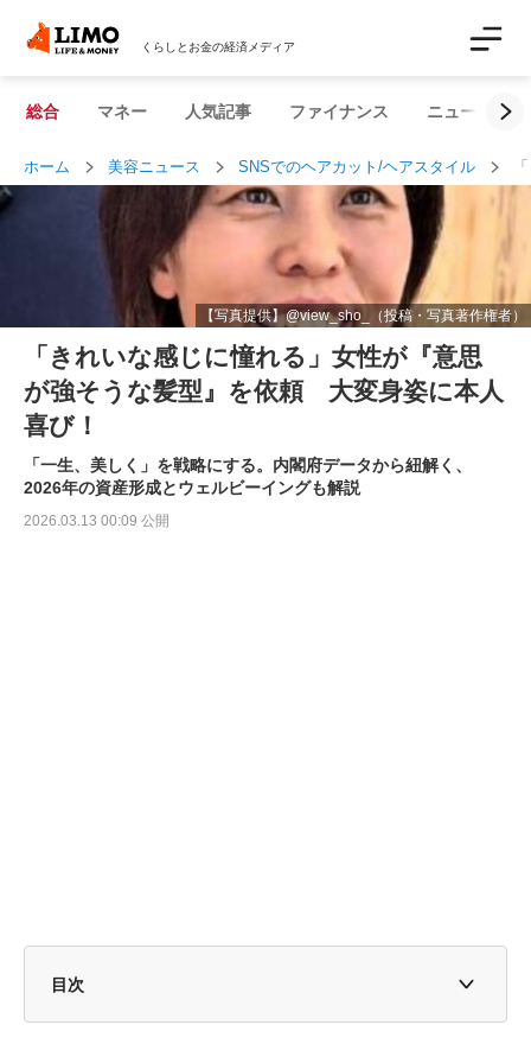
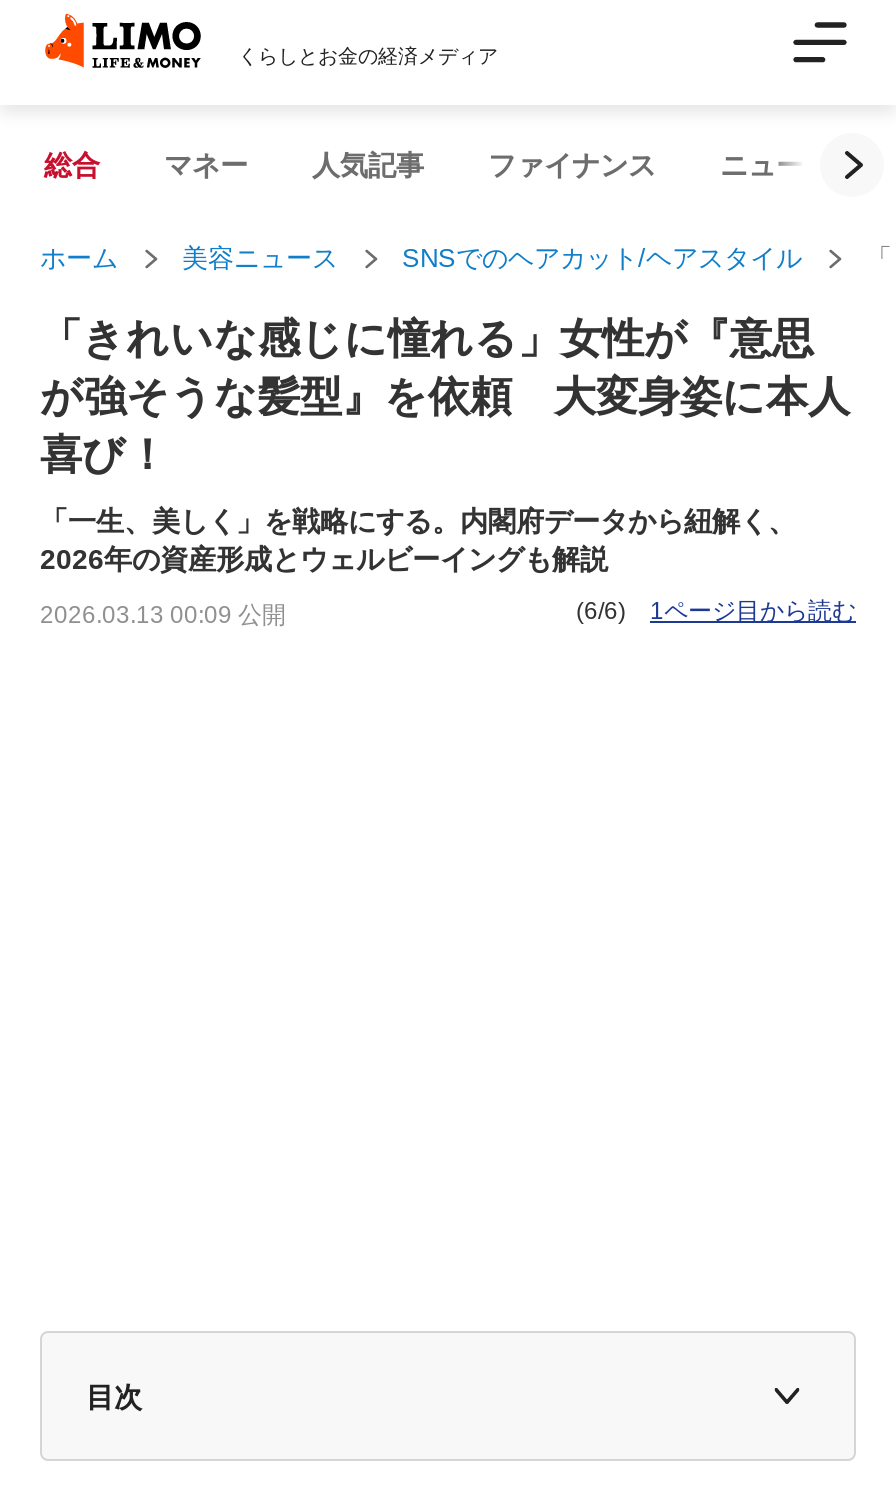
[4,184,527,329] [image] | 【写真提供】@view_sho_（投稿・写真著作権者） -> none
none -> [576,597,856,625] (6/6) | 1ページ目から読む

